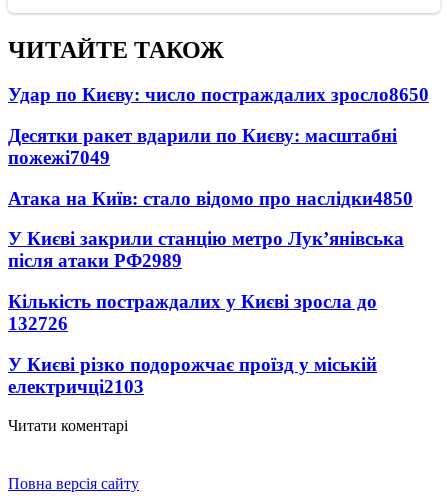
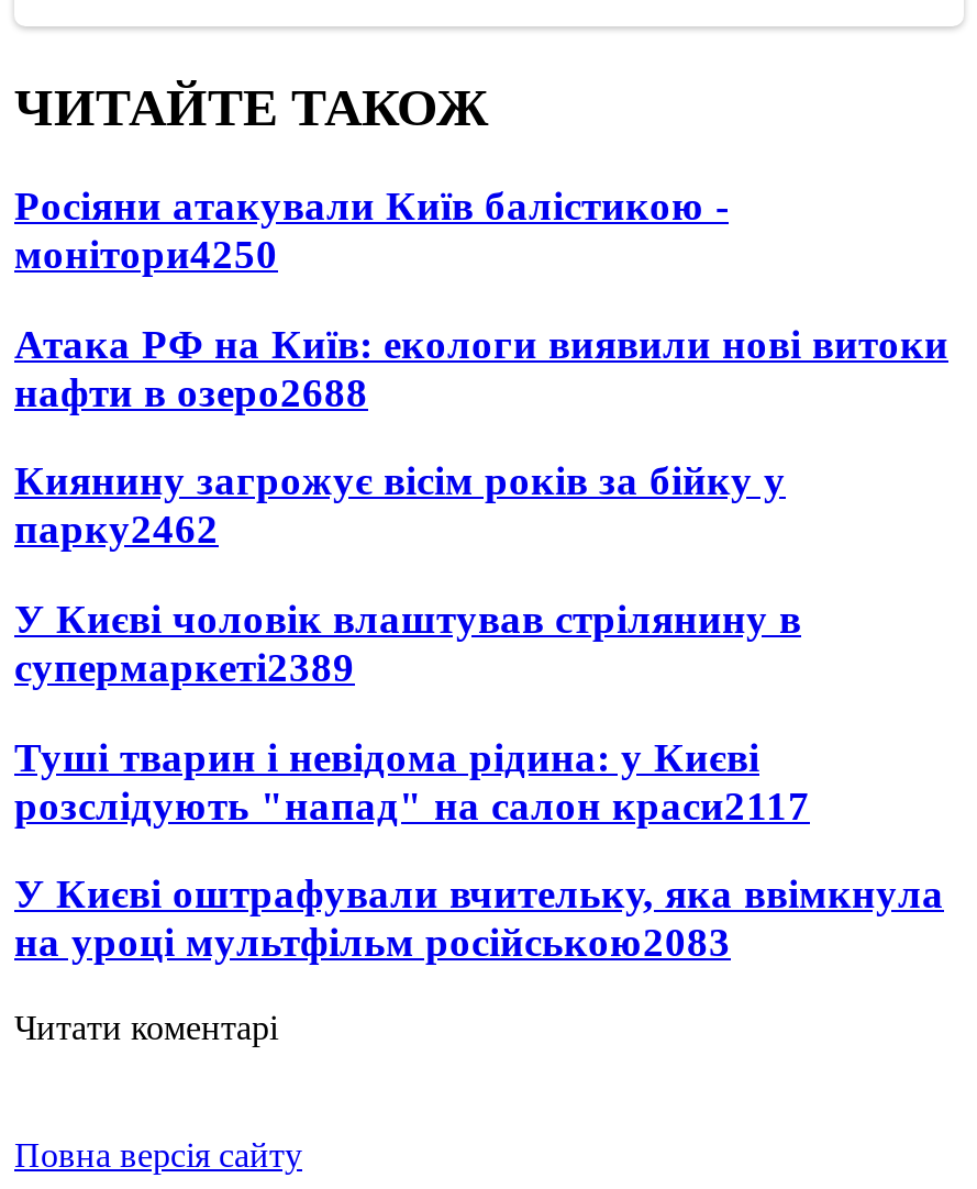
[8,84,429,105] Удар по Києву: число постраждалих зросло8650 -> [14,182,729,276] Росіяни атакували Київ балістикою - | монітори4250
[8,125,397,168] Десятки ракет вдарили по Києву: масштабні | пожежі7049 -> [14,320,948,414] Атака РФ на Київ: екологи виявили нові витоки | нафти в озеро2688
[8,188,413,209] Атака на Київ: стало відомо про наслідки4850 -> [14,457,786,552] Киянину загрожує вісім років за бійку у | парку2462
[8,228,404,271] У Києві закрили станцію метро Лук’янівська | після атаки РФ2989 -> [14,595,801,690] У Києві чоловік влаштував стрілянину в | супермаркеті2389
[8,291,377,334] Кількість постраждалих у Києві зросла до | 132726 -> [14,733,810,828] Туші тварин і невідома рідина: у Києві | розслідують "напад" на салон краси2117
[8,354,377,397] У Києві різко подорожчає проїзд у міській | електричці2103 -> [14,871,944,965] У Києві оштрафували вчительку, яка ввімкнула | на уроці мультфільм російською2083

